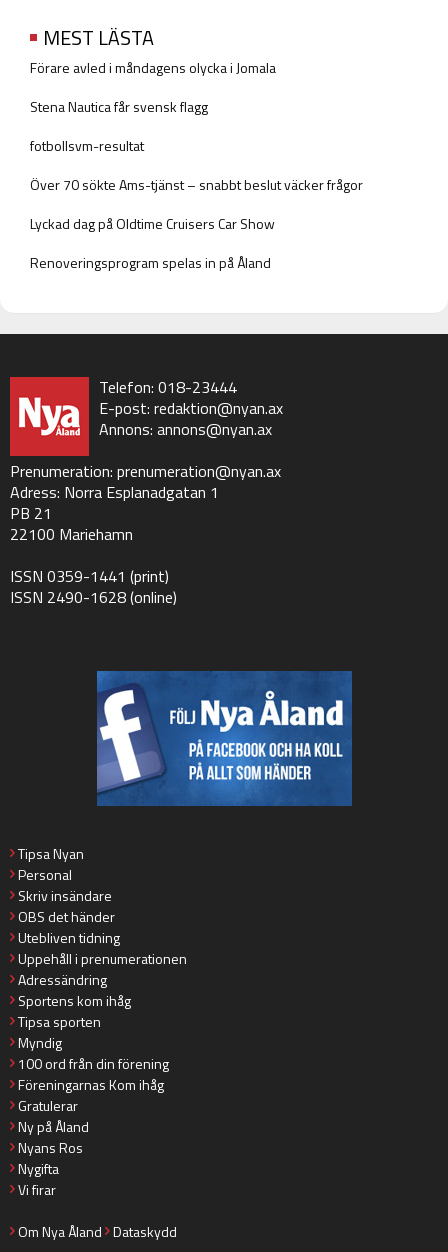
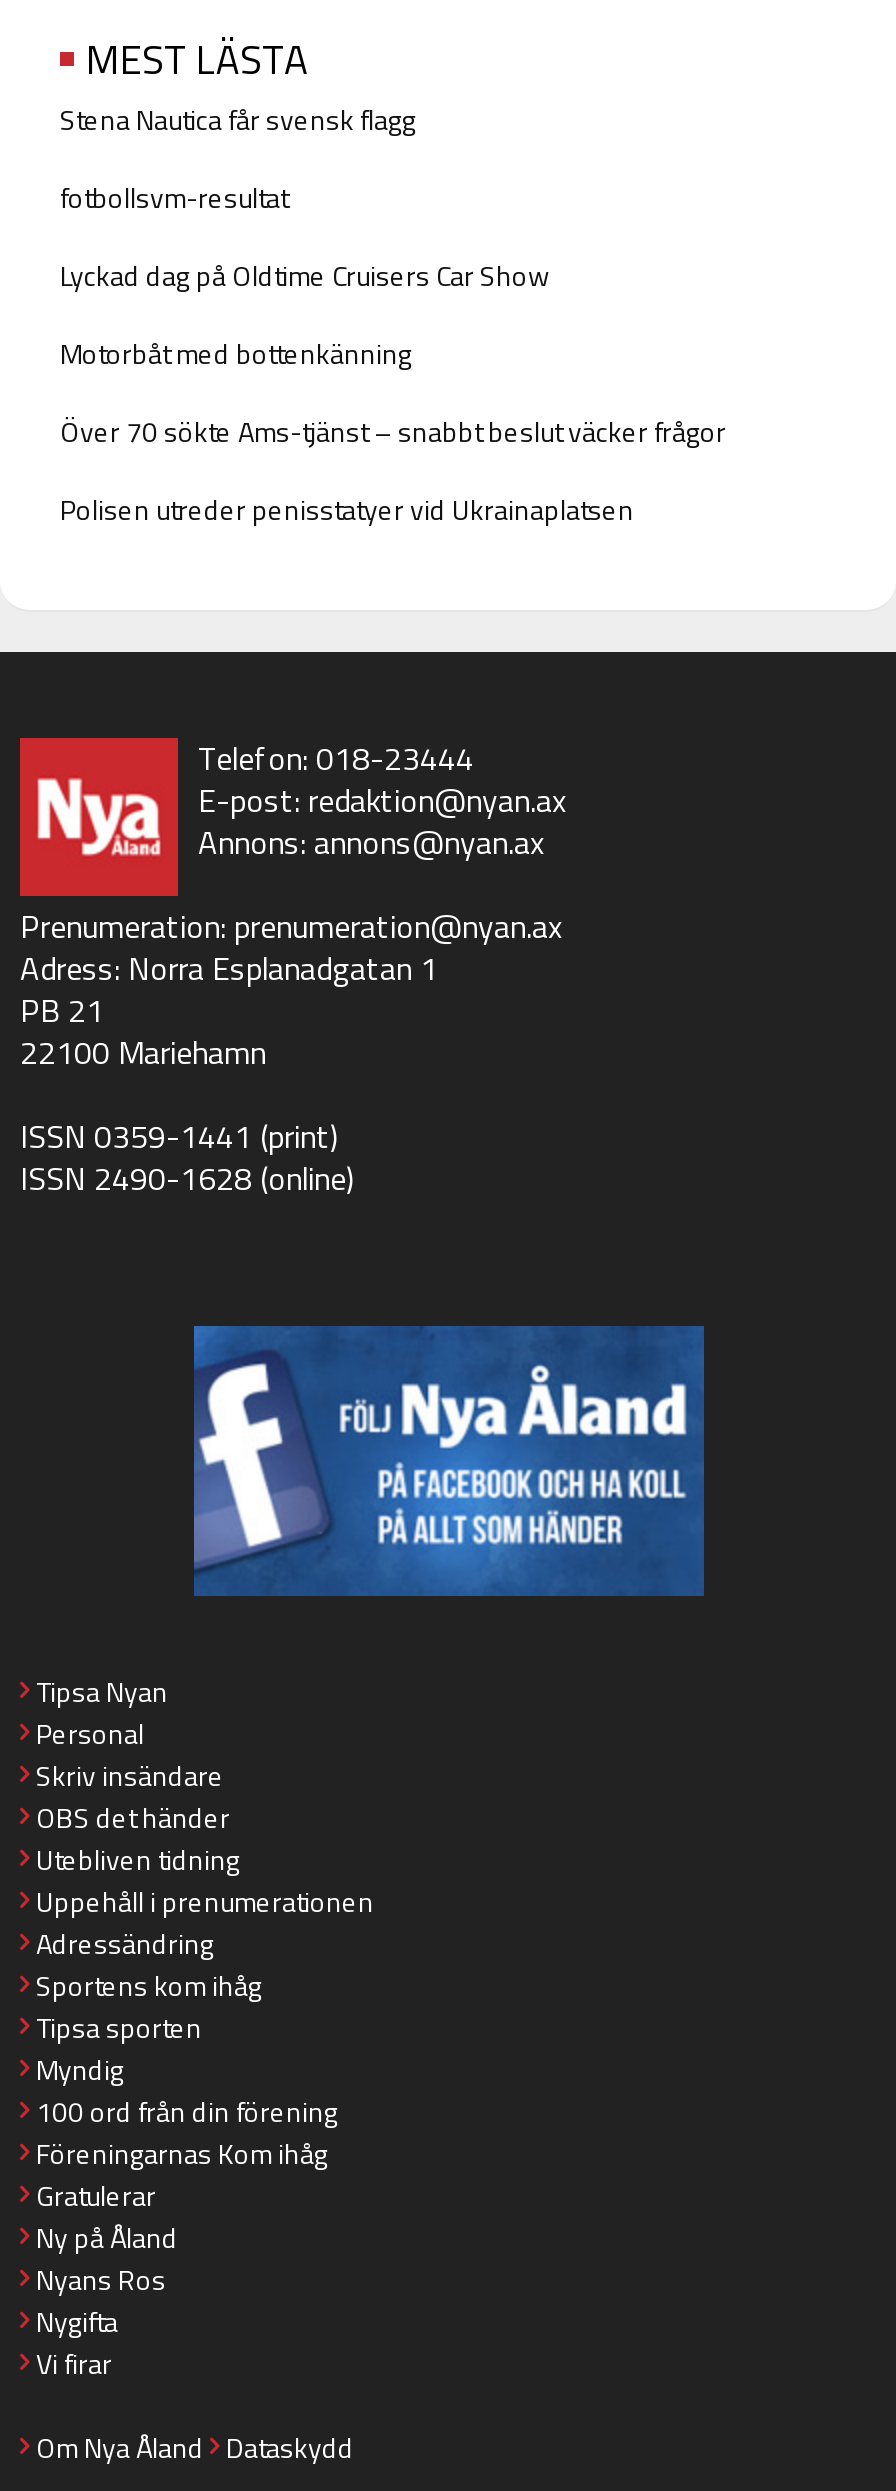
[30,57,276,78] Förare avled i måndagens olycka i Jomala -> none
moved [30,96,208,156] -> [60,98,416,218]: Stena Nautica får svensk flagg | fotbollsvm-resultat
none -> [60,332,412,374] Motorbåt med bottenkänning
moved [30,174,363,195] -> [60,410,726,452]: Över 70 sökte Ams-tjänst – snabbt beslut väcker frågor
moved [30,213,275,234] -> [60,254,550,296]: Lyckad dag på Oldtime Cruisers Car Show
[30,252,271,273] Renoveringsprogram spelas in på Åland -> [60,488,634,530] Polisen utreder penisstatyer vid Ukrainaplatsen

